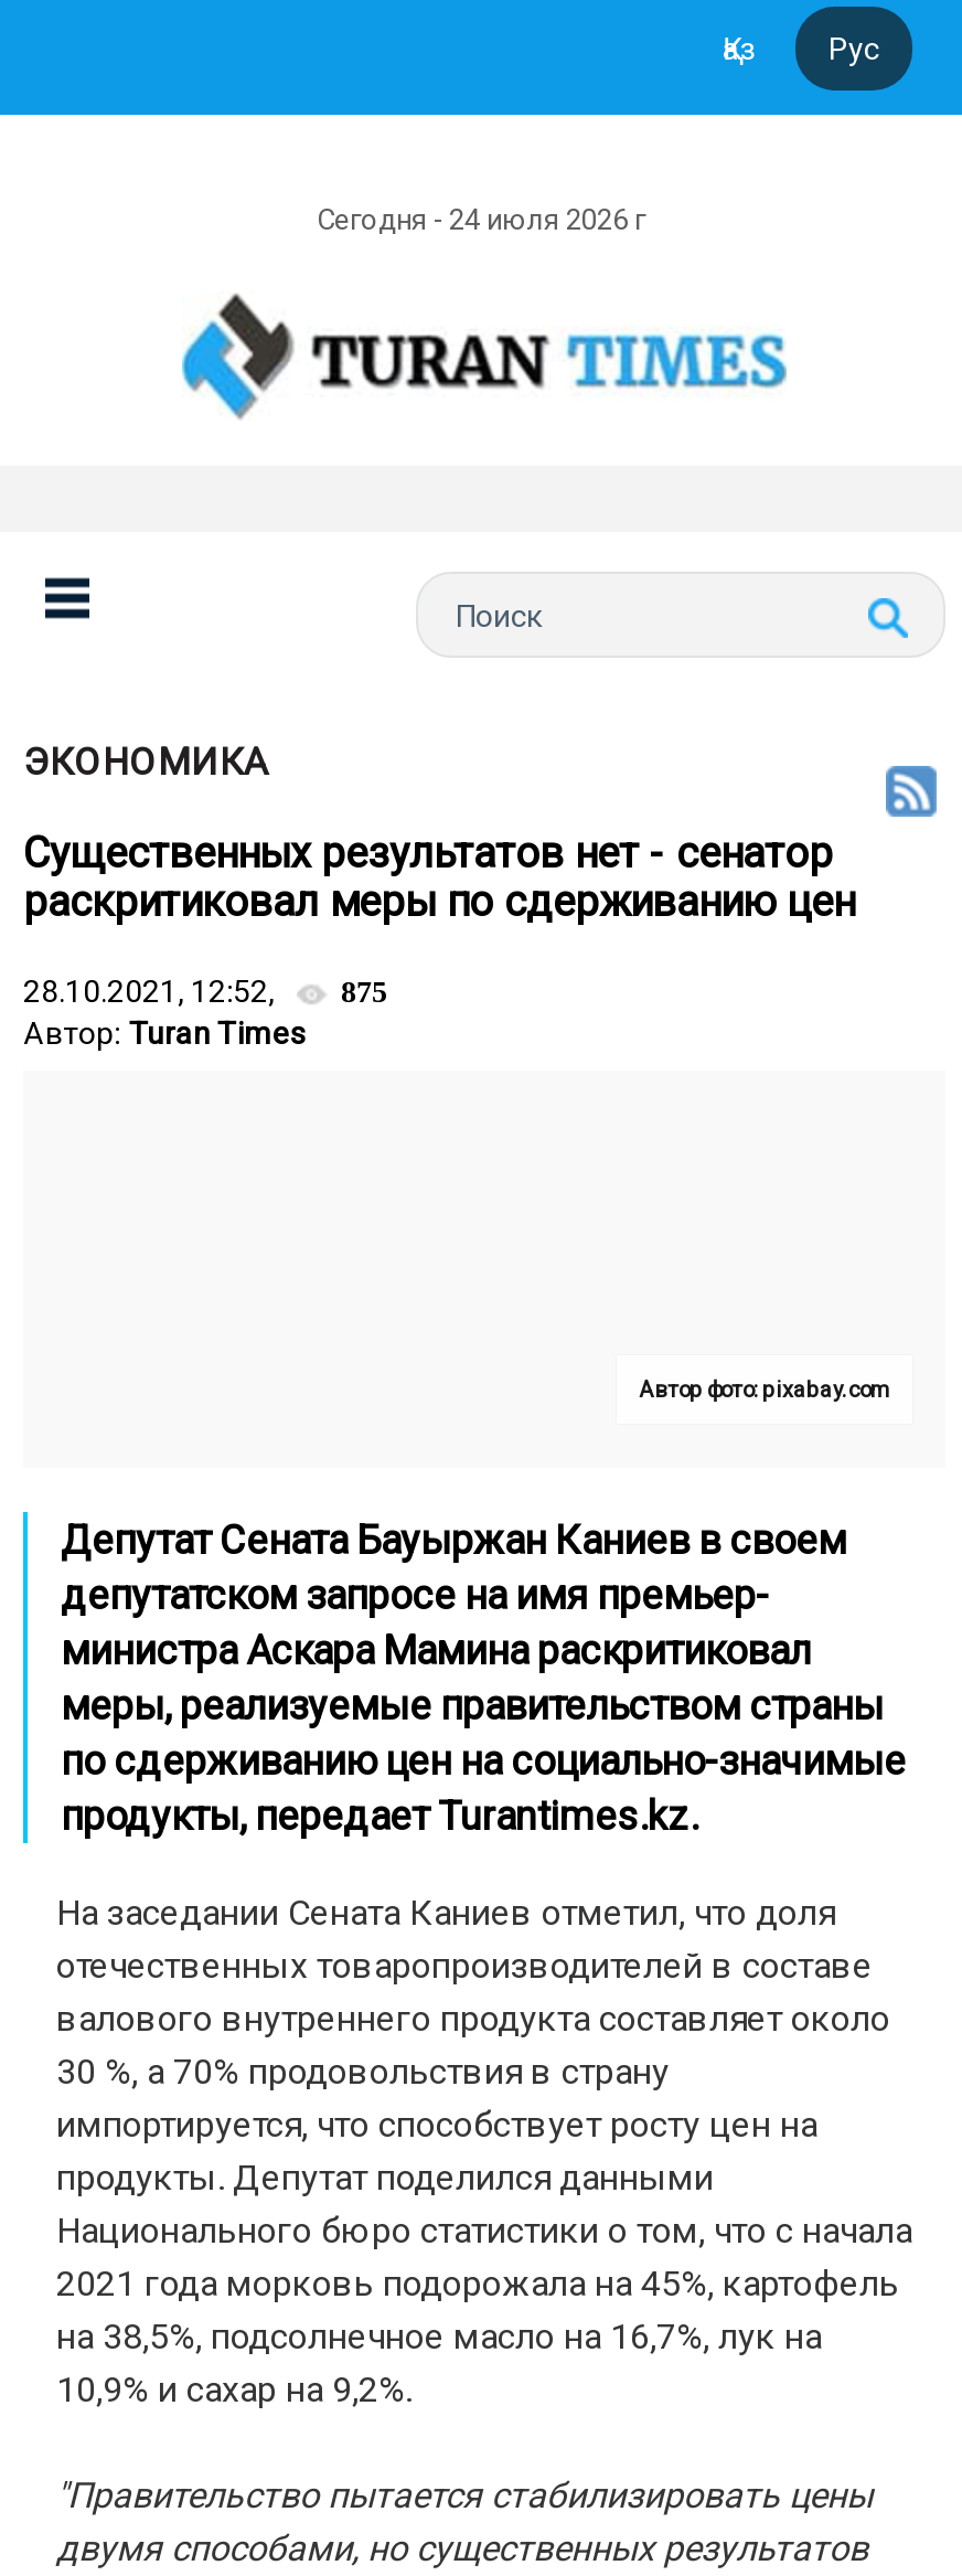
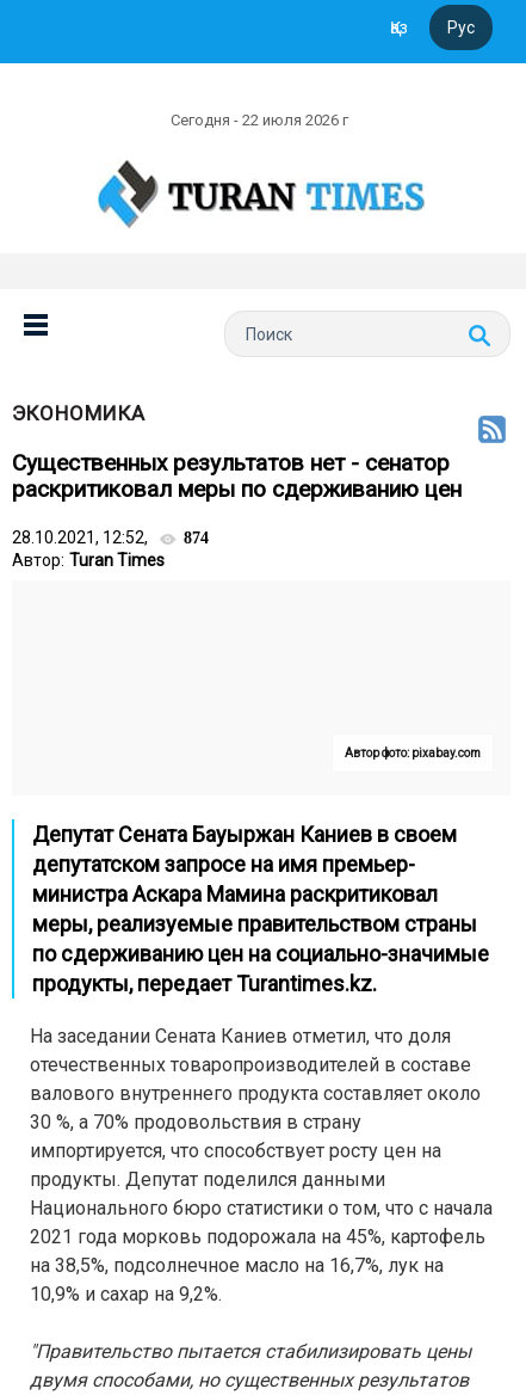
[317,203,652,236] Сегодня - 24 июля 2026 г -> [171,111,352,129] Сегодня - 22 июля 2026 г
[23,973,387,1009] 28.10.2021, 12:52, 875 -> [12,528,209,547] 28.10.2021, 12:52, 874

